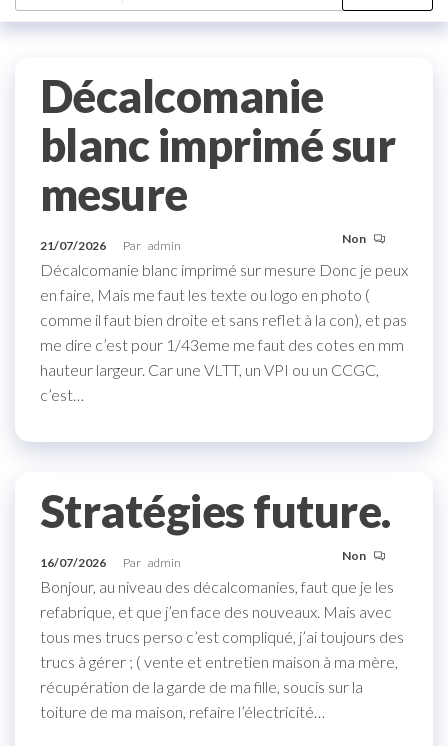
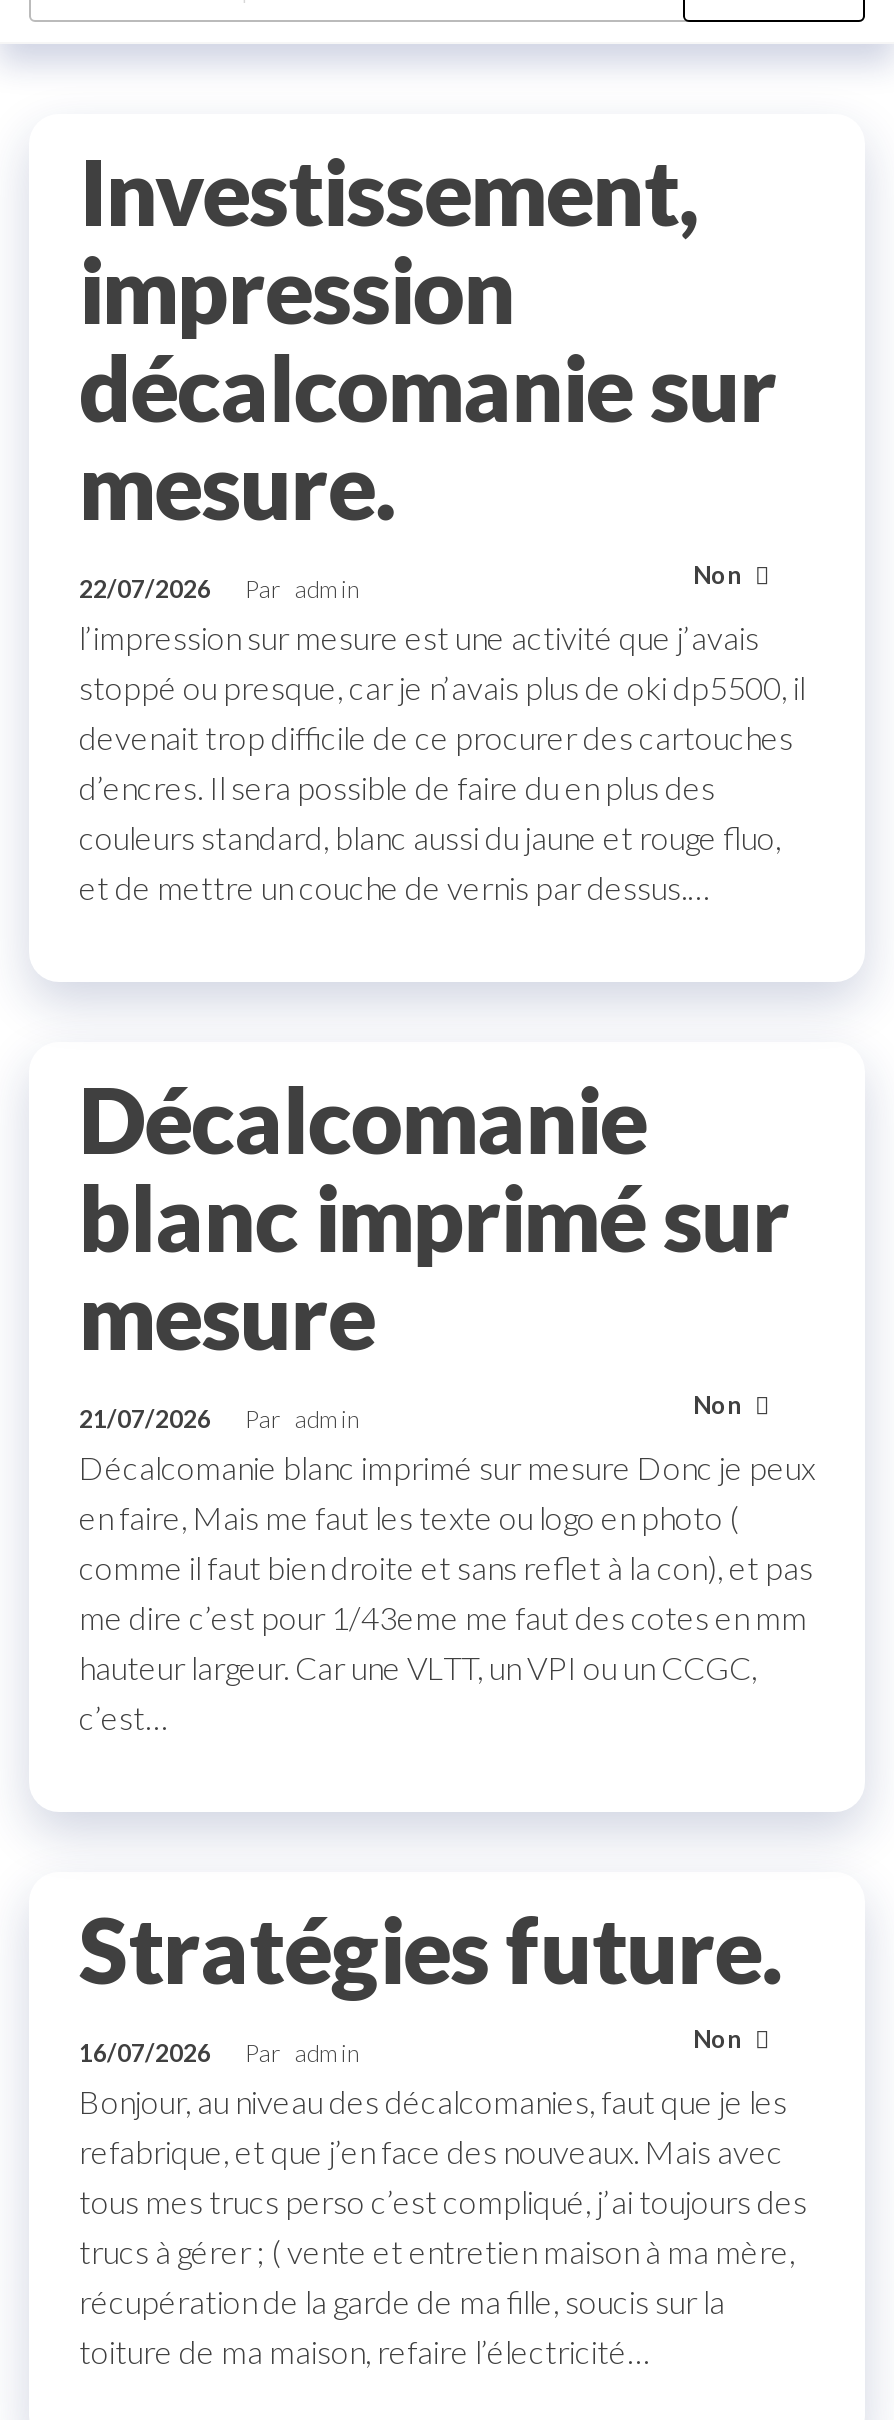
none -> [79,138,805,906] Investissement, | impression | décalcomanie sur | mesure. | 22/07/2026 | Par admin | Non | l’impression sur mesure est une activité que j’avais | stoppé ou presque, car je n’avais plus de oki dp5500, il | devenait trop difficile de ce procurer des cartouches | d’encres. Il sera possible de faire du en plus des | couleurs standard, blanc aussi du jaune et rouge fluo, | et de mettre un couche de vernis par dessus.…

